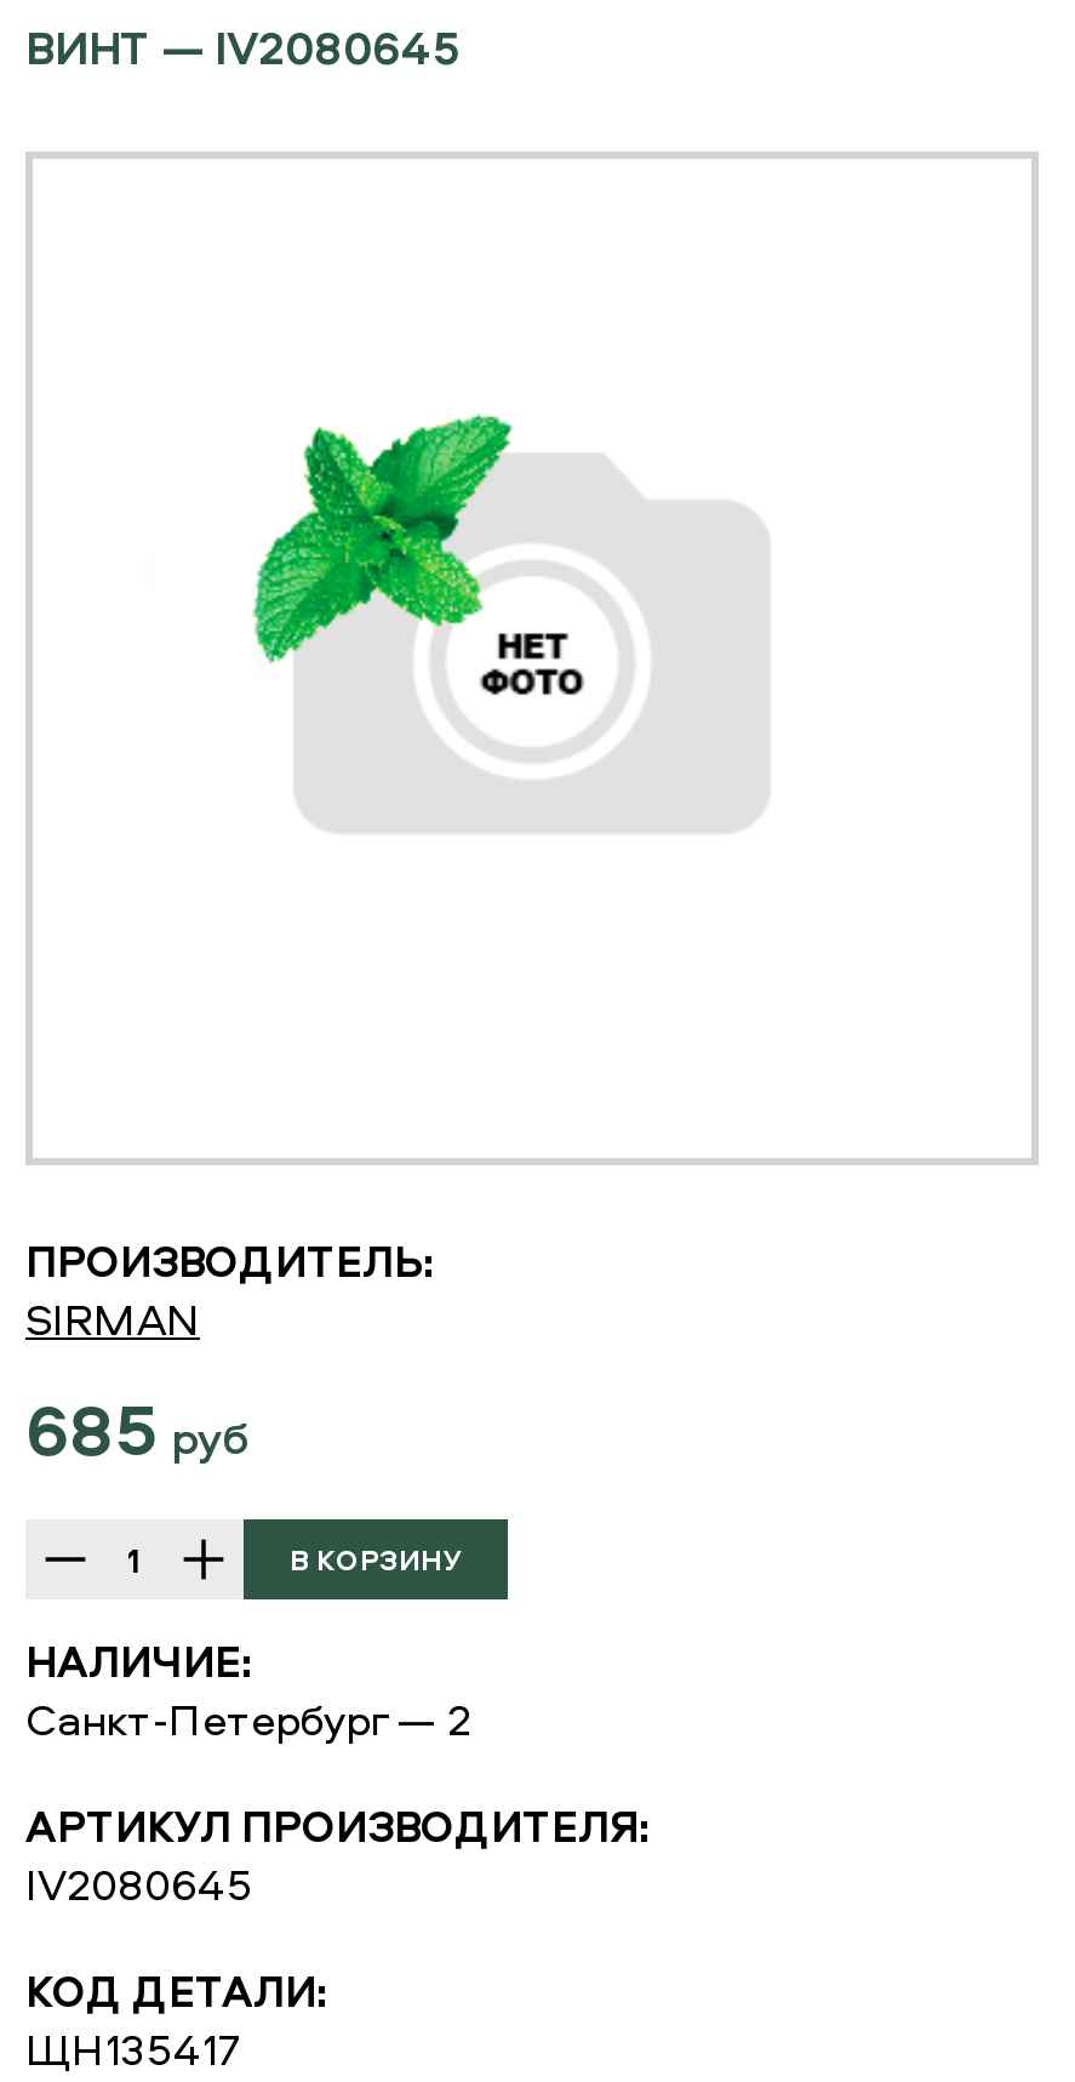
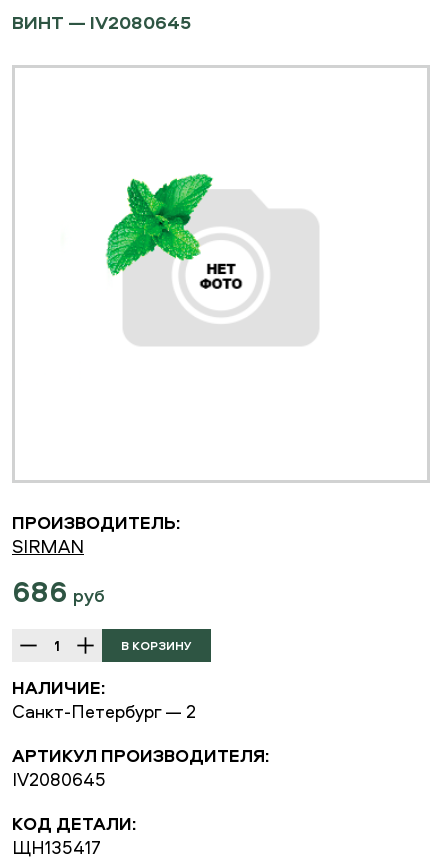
[25,1376,248,1476] 685 руб -> [12,570,105,611] 686 руб

